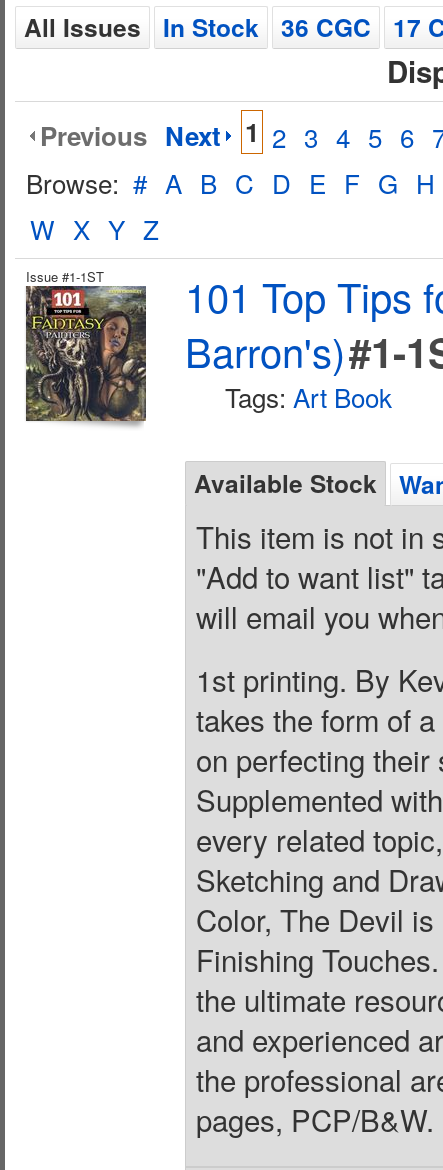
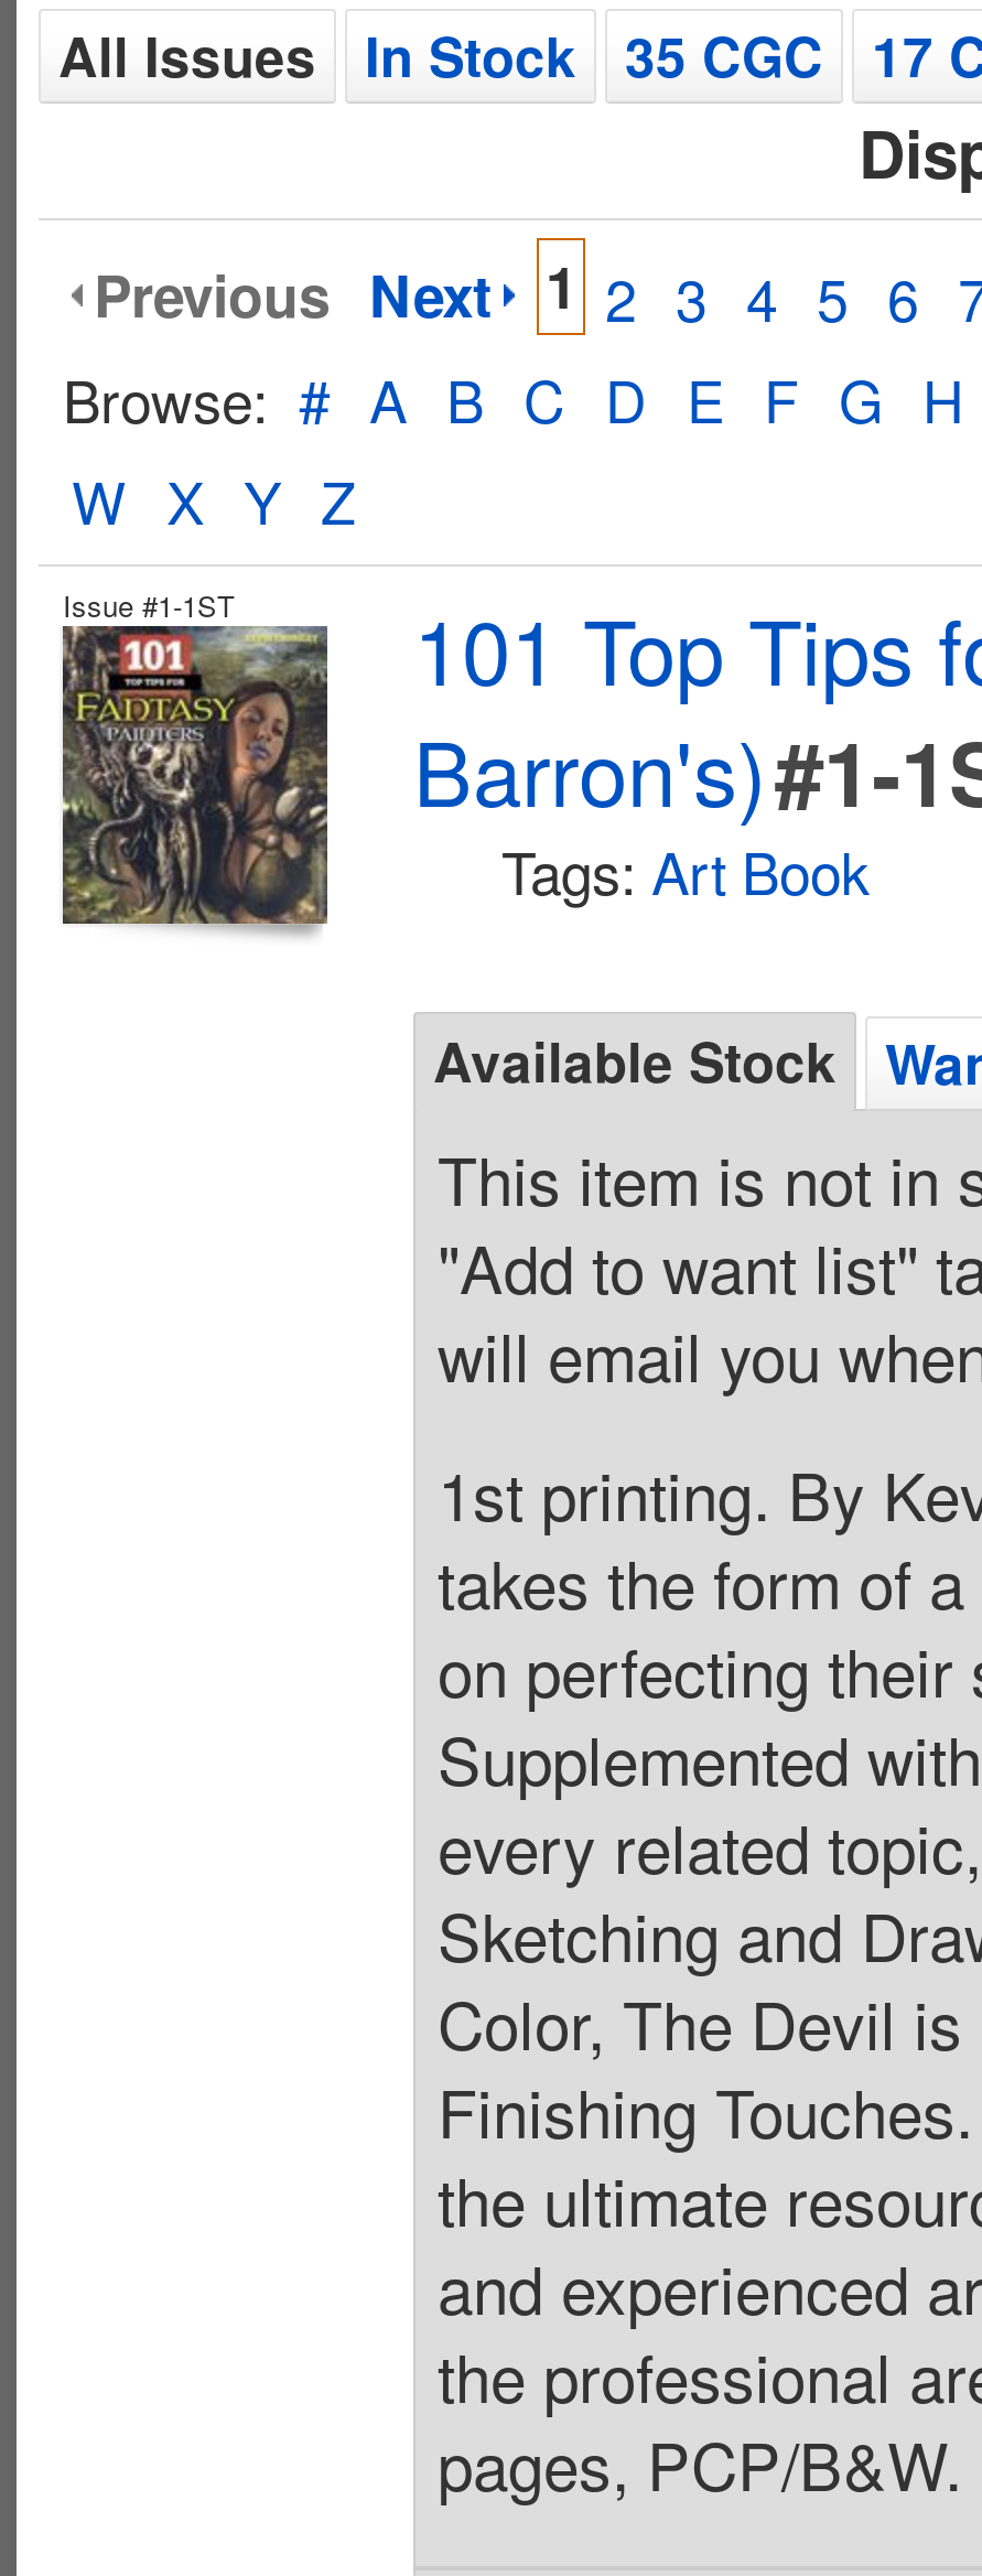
[281,9,371,45] 36 CGC -> [625,15,823,95] 35 CGC

